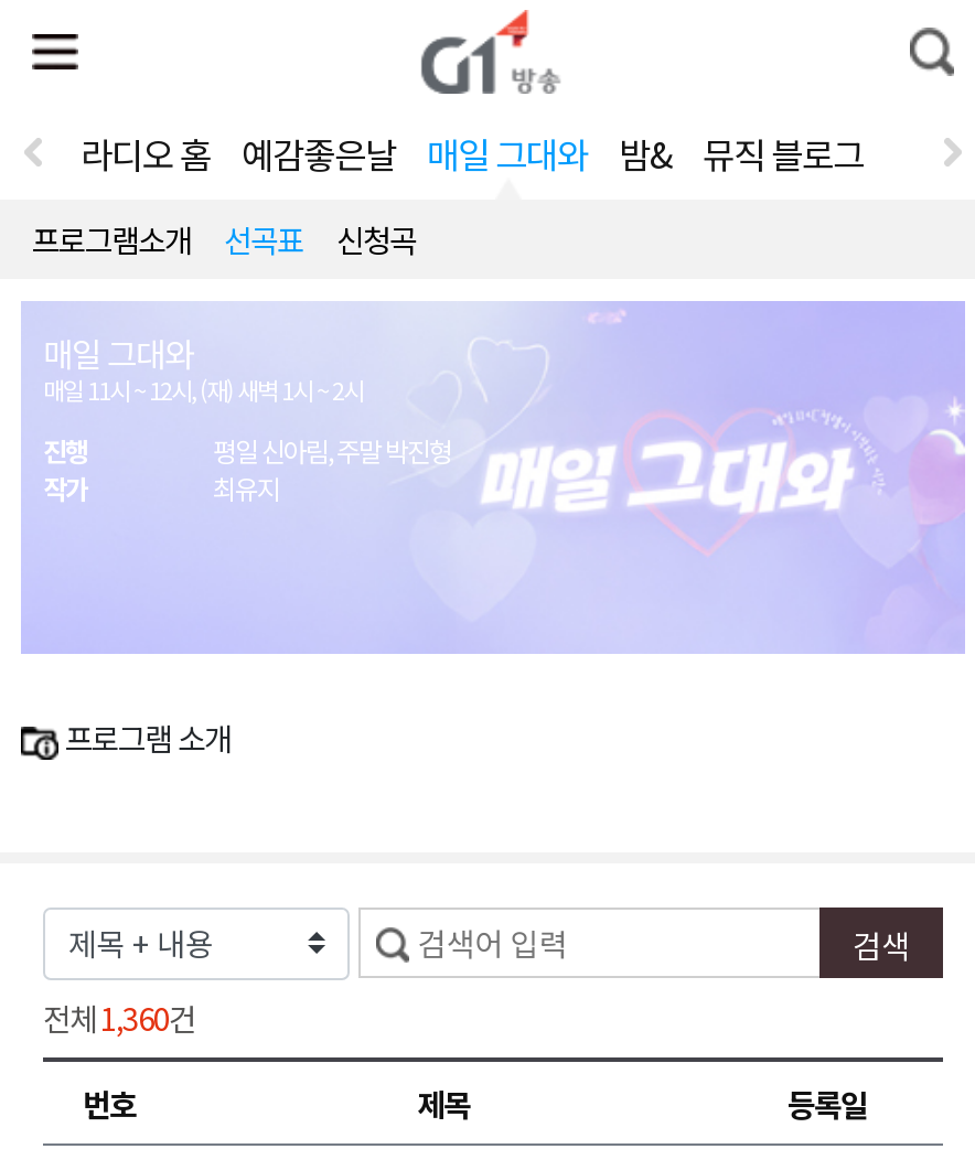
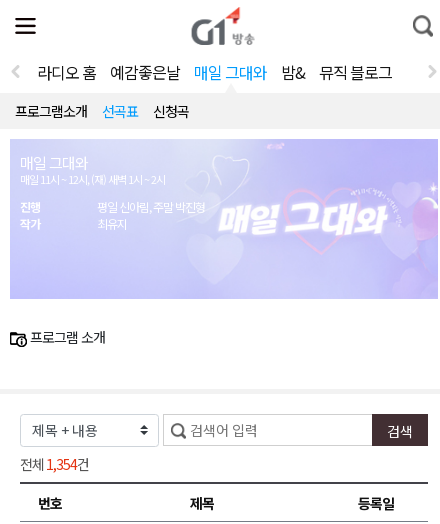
[43,995,195,1039] 전체 1,360건 -> [20,454,89,474] 전체 1,354건

